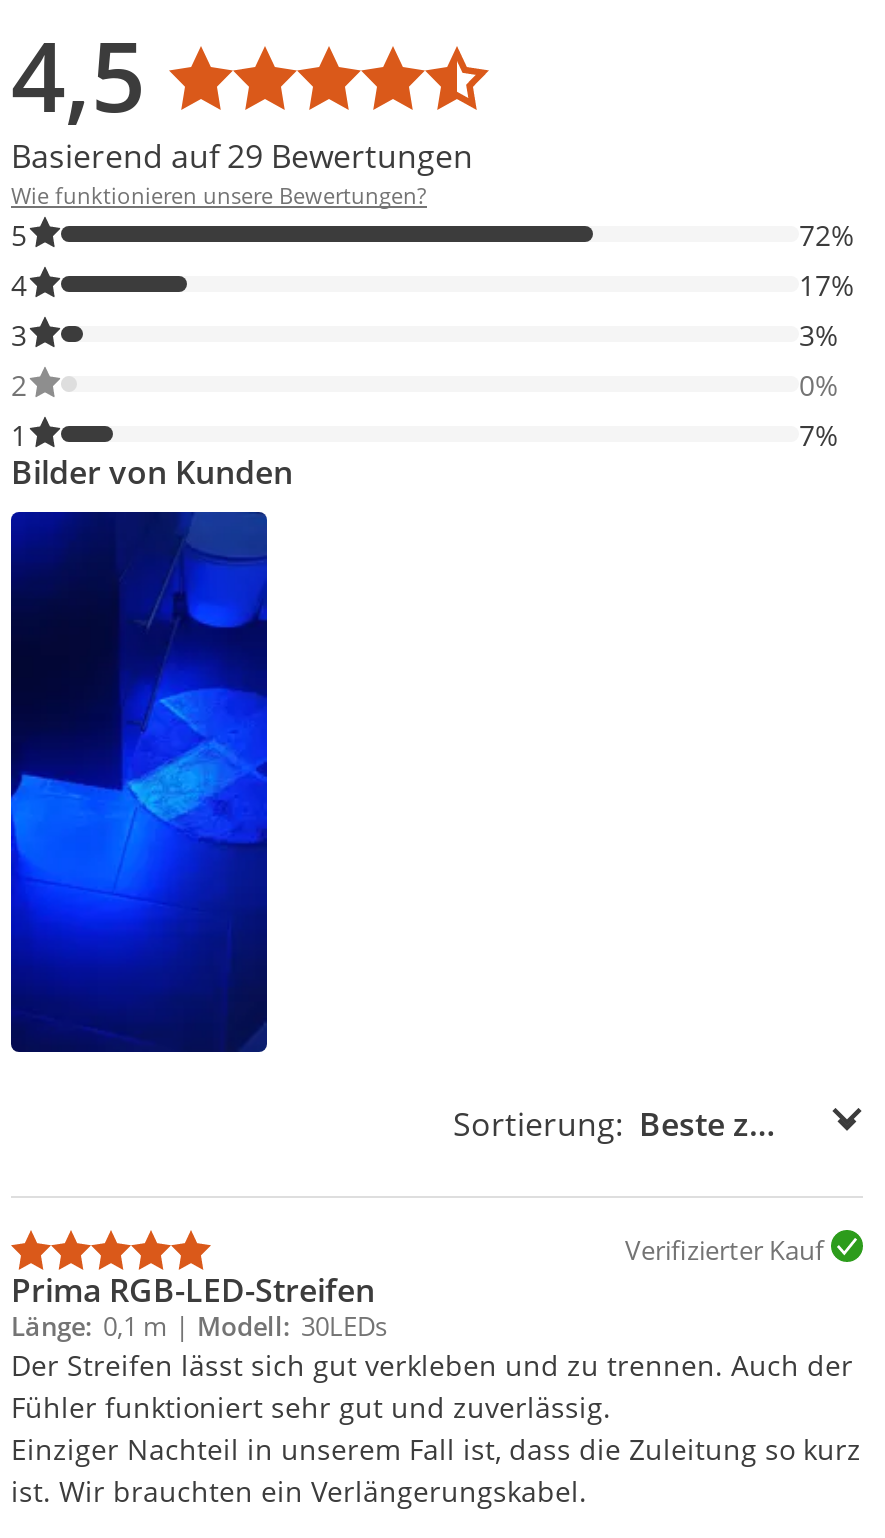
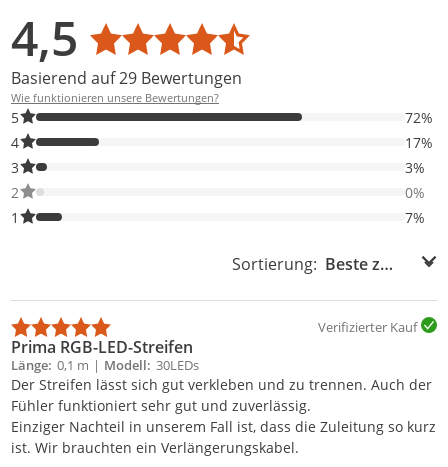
[11,449,293,493] Bilder von Kunden -> none
[9,510,269,1054] [image] -> none

